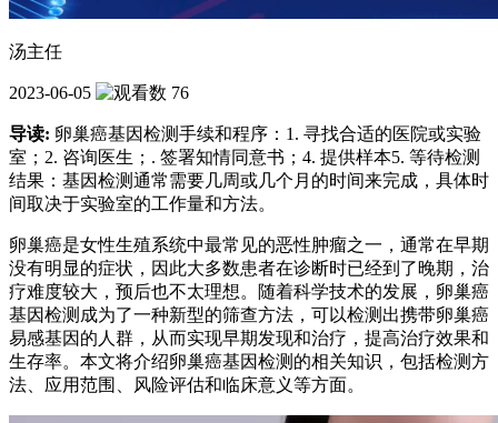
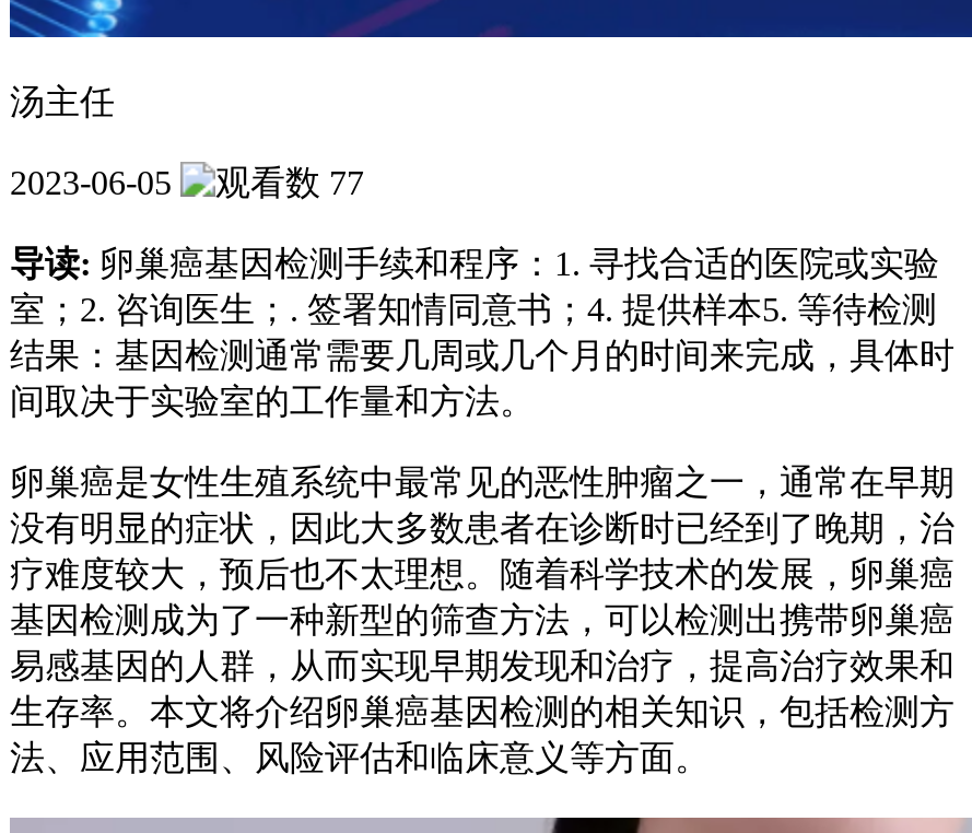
[171,83,189,102] 76 -> [329,164,364,201] 77

